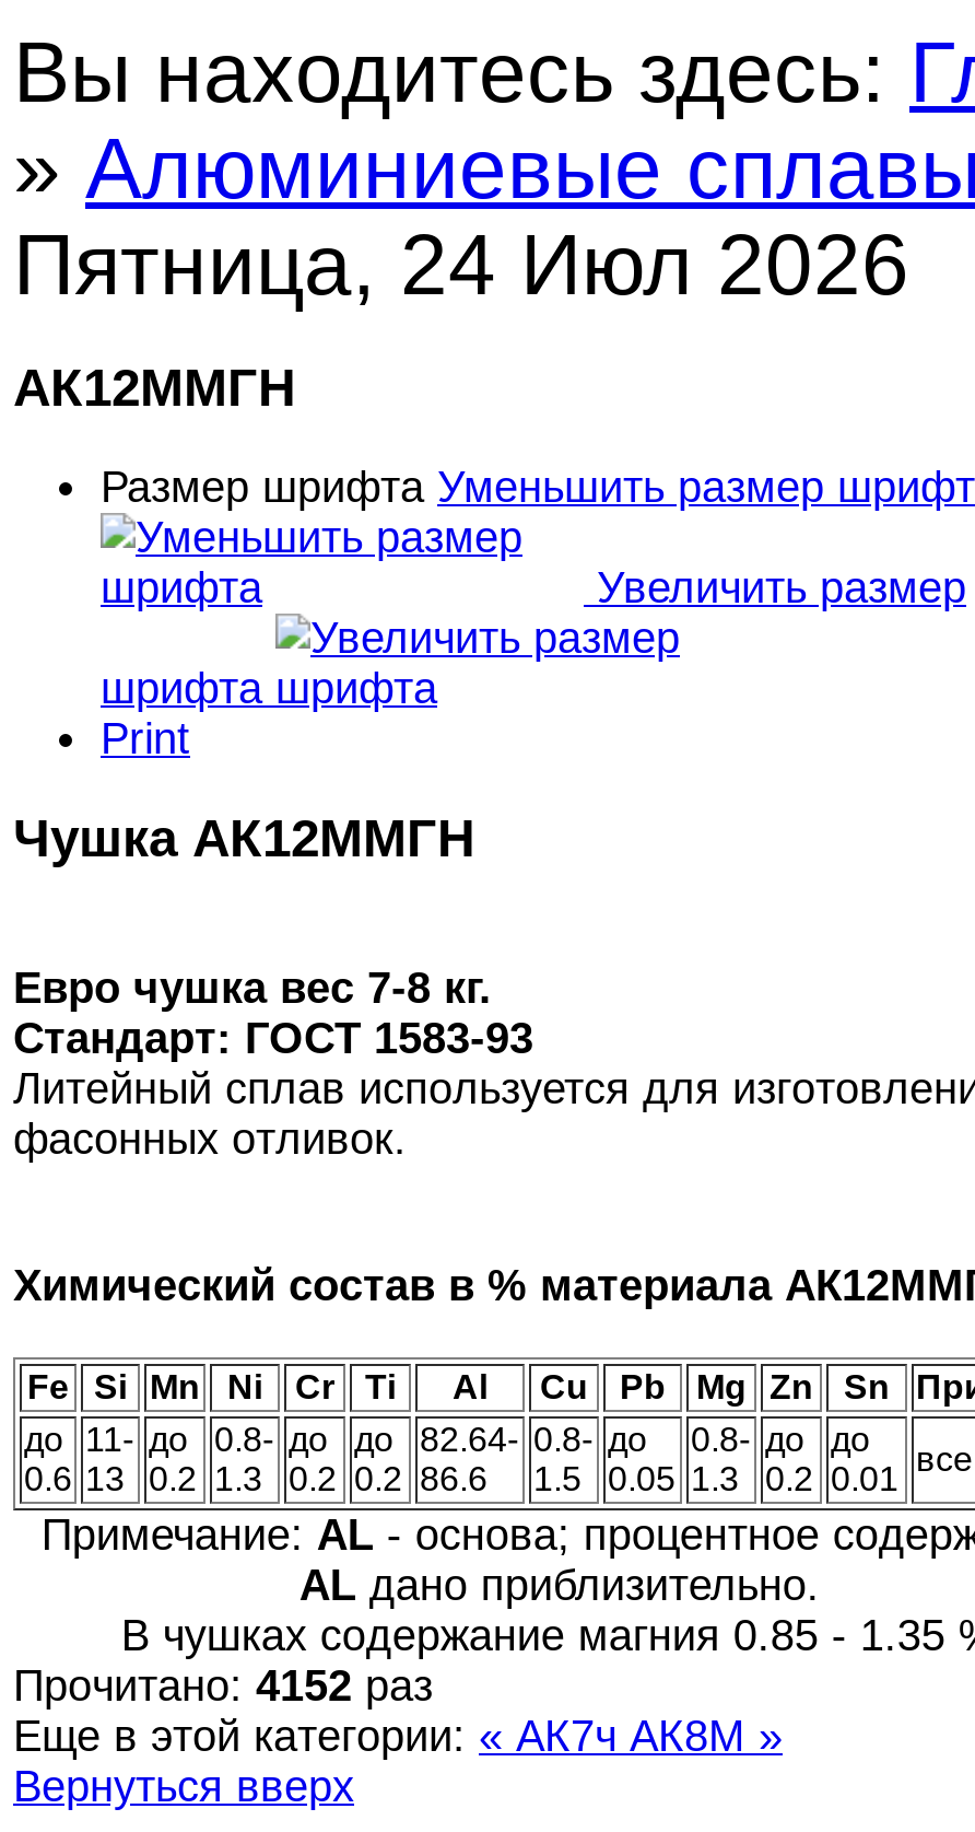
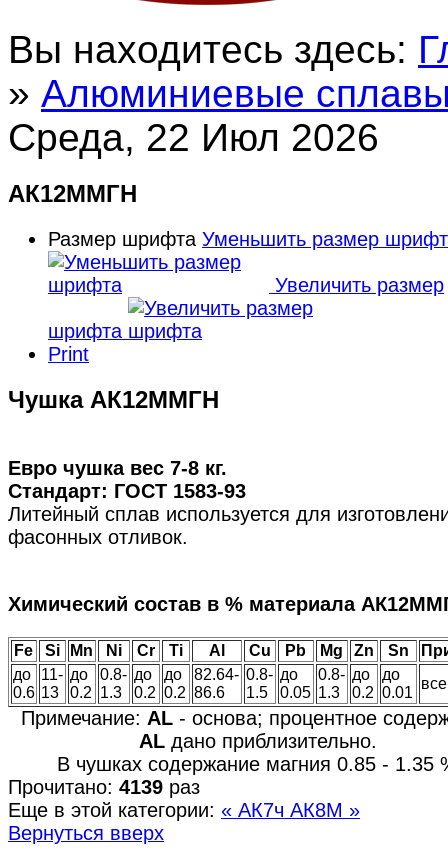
[13,217,909,311] Пятница, 24 Июл 2026 -> [8,116,379,159] Среда, 22 Июл 2026
[13,1661,433,1710] Прочитано: 4152 раз -> [8,776,200,798] Прочитано: 4139 раз

